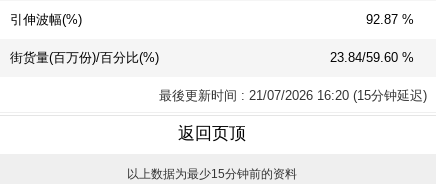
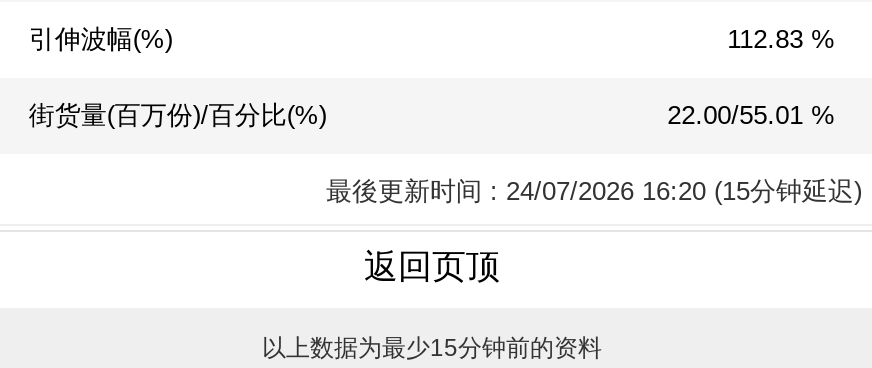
[366,12,414,27] 92.87 % -> [727,24,835,54] 112.83 %
[330,50,414,65] 23.84/59.60 % -> [667,100,835,130] 22.00/55.01 %
[159,88,427,103] 最後更新时间 : 21/07/2026 16:20 (15分钟延迟) -> [326,176,862,206] 最後更新时间 : 24/07/2026 16:20 (15分钟延迟)

